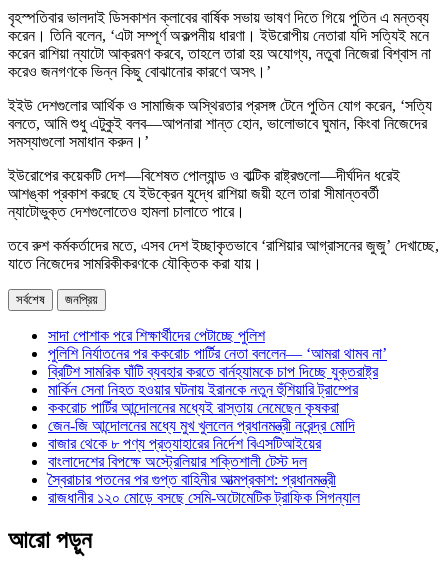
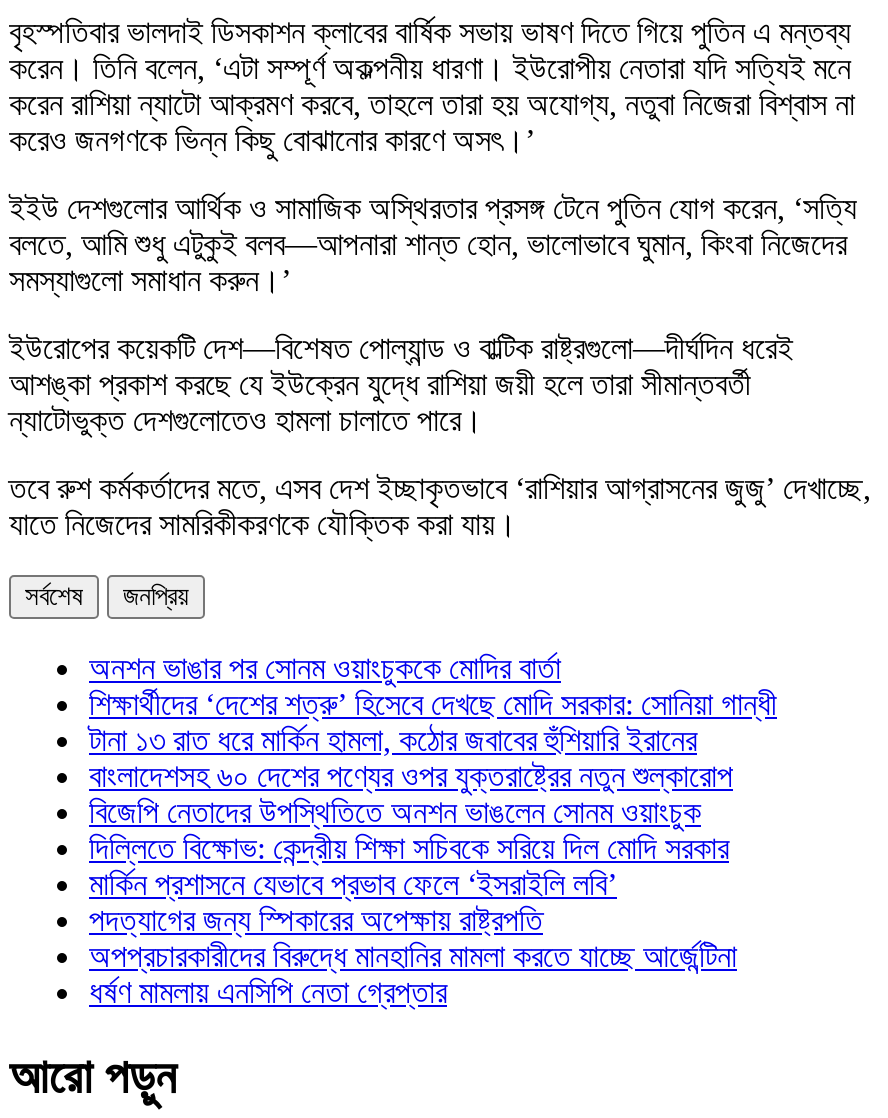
[48,327,387,506] সাদা পোশাক পরে শিক্ষার্থীদের পেটাচ্ছে পুলিশ | পুলিশি নির্যাতনের পর ককরোচ পার্টির নেতা বললেন— ‘আমরা থামব না’ | ব্রিটিশ সামরিক ঘাঁটি ব্যবহার করতে বার্নহ্যামকে চাপ দিচ্ছে যুক্তরাষ্ট্র | মার্কিন সেনা নিহত হওয়ার ঘটনায় ইরানকে নতুন হুঁশিয়ারি ট্রাম্পের | ককরোচ পার্টির আন্দোলনের মধ্যেই রাস্তায় নেমেছেন কৃষকরা | জেন-জি আন্দোলনের মধ্যে মুখ খুললেন প্রধানমন্ত্রী নরেন্দ্র মোদি | বাজার থেকে ৮ পণ্য প্রত্যাহারের নির্দেশ বিএসটিআইয়ের | বাংলাদেশের বিপক্ষে অস্ট্রেলিয়ার শক্তিশালী টেস্ট দল | স্বৈরাচার পতনের পর গুপ্ত বাহিনীর আত্মপ্রকাশ: প্রধানমন্ত্রী | রাজধানীর ১২০ মোড়ে বসছে সেমি-অটোমেটিক ট্রাফিক সিগন্যাল -> [89,651,777,1009] অনশন ভাঙার পর সোনম ওয়াংচুককে মোদির বার্তা | শিক্ষার্থীদের ‘দেশের শত্রু’ হিসেবে দেখছে মোদি সরকার: সোনিয়া গান্ধী | টানা ১৩ রাত ধরে মার্কিন হামলা, কঠোর জবাবের হুঁশিয়ারি ইরানের | বাংলাদেশসহ ৬০ দেশের পণ্যের ওপর যুক্তরাষ্ট্রের নতুন শুল্কারোপ | বিজেপি নেতাদের উপস্থিতিতে অনশন ভাঙলেন সোনম ওয়াংচুক | দিল্লিতে বিক্ষোভ: কেন্দ্রীয় শিক্ষা সচিবকে সরিয়ে দিল মোদি সরকার | মার্কিন প্রশাসনে যেভাবে প্রভাব ফেলে ‘ইসরাইলি লবি’ | পদত্যাগের জন্য স্পিকারের অপেক্ষায় রাষ্ট্রপতি | অপপ্রচারকারীদের বিরুদ্ধে মানহানির মামলা করতে যাচ্ছে আর্জেন্টিনা | ধর্ষণ মামলায় এনসিপি নেতা গ্রেপ্তার

